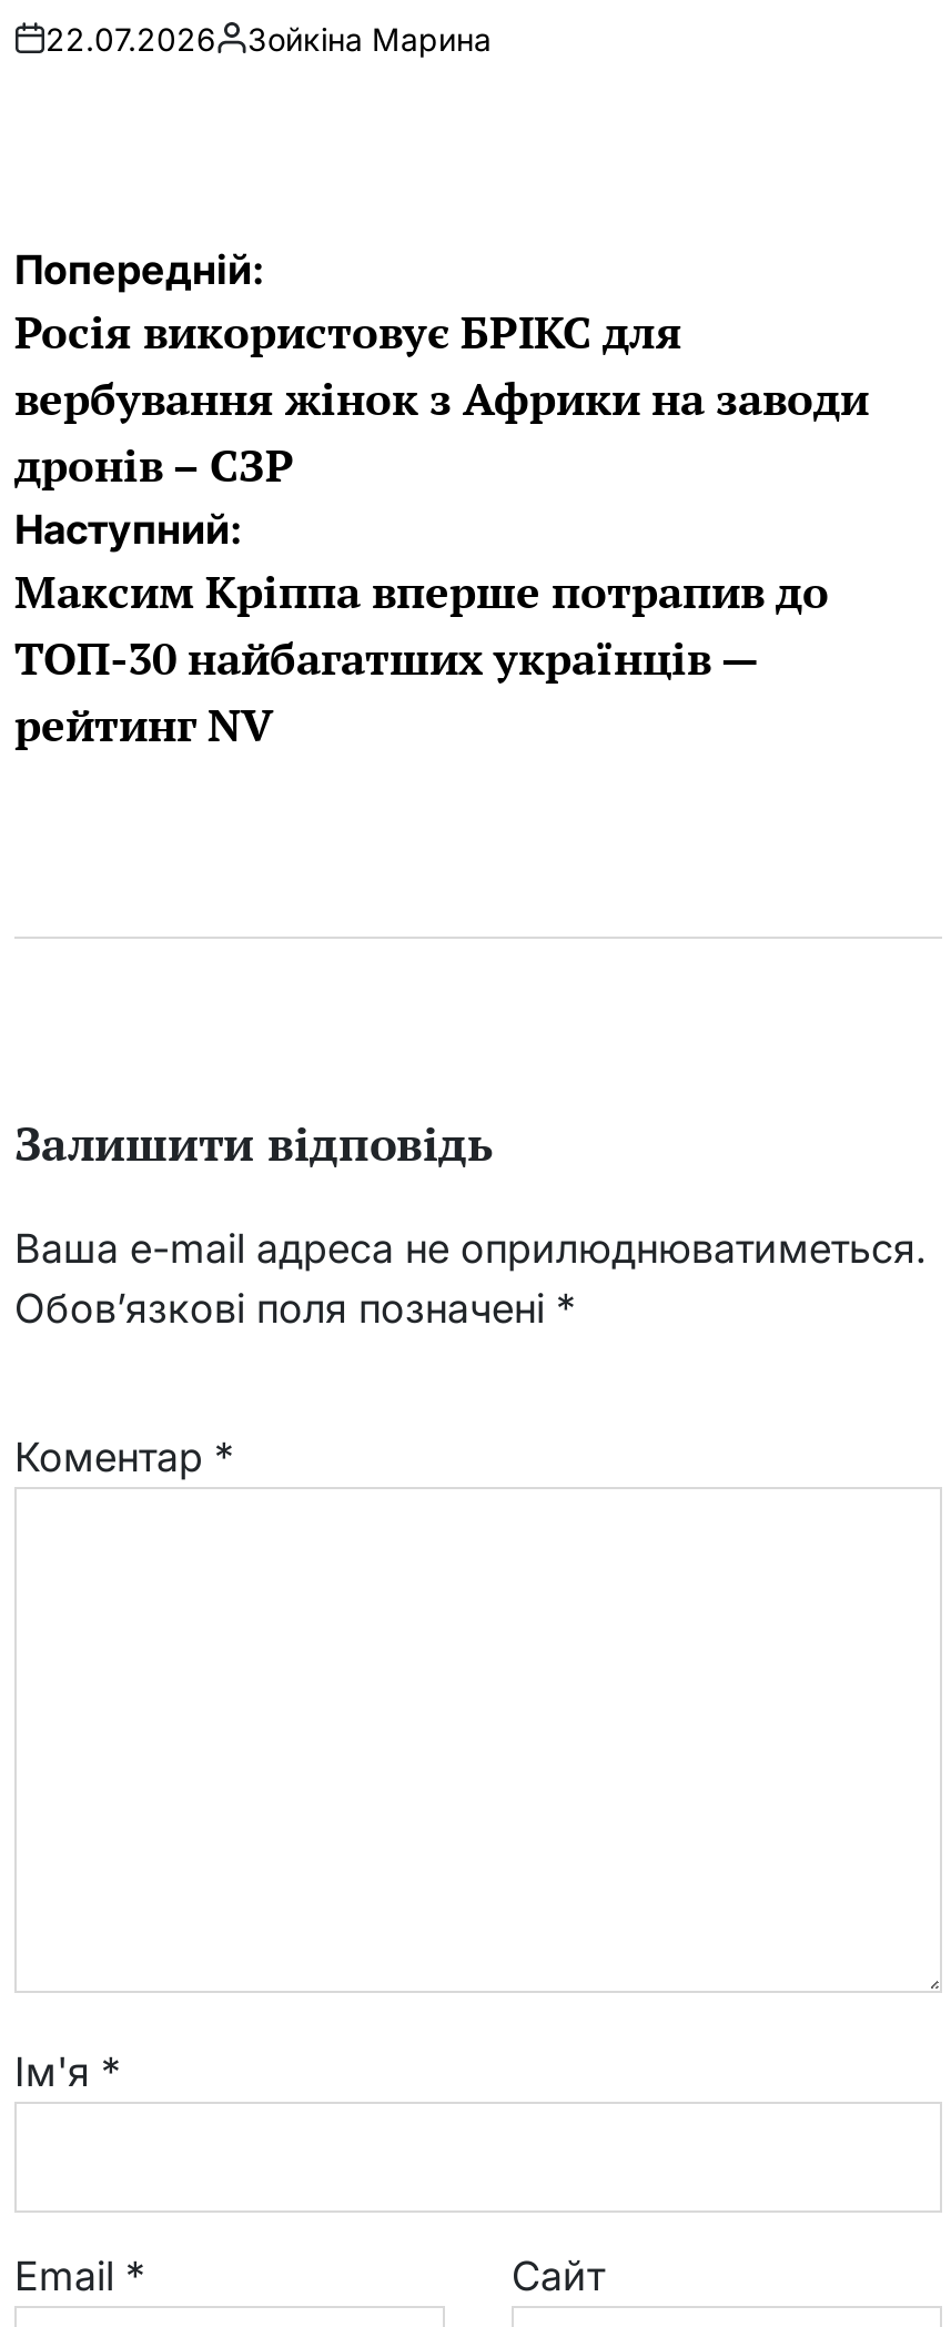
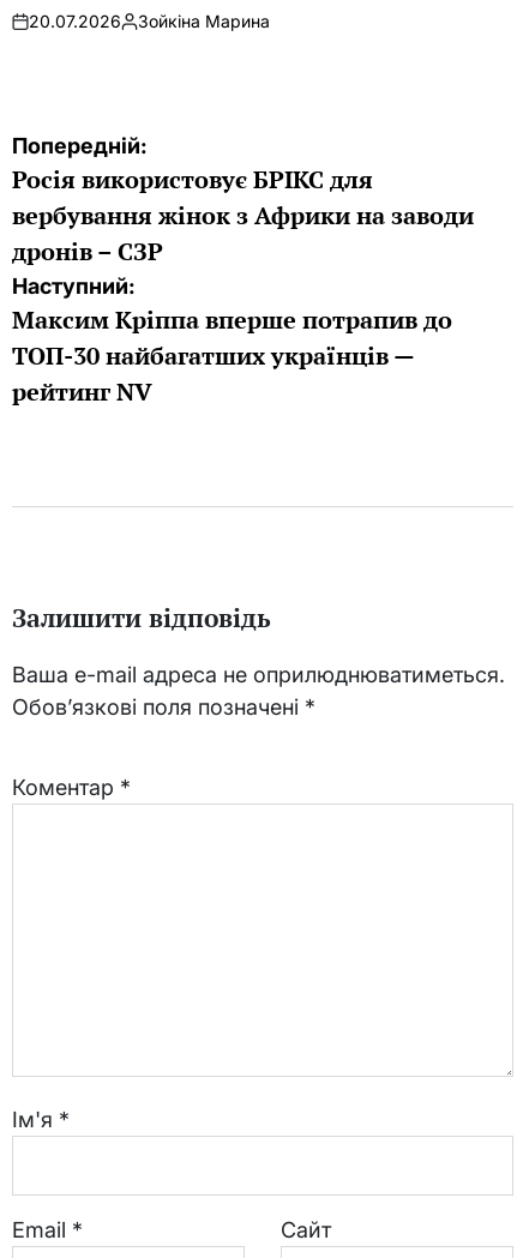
[45,20,492,58] 22.07.2026 Зойкіна Марина -> [29,11,270,31] 20.07.2026 Зойкіна Марина

